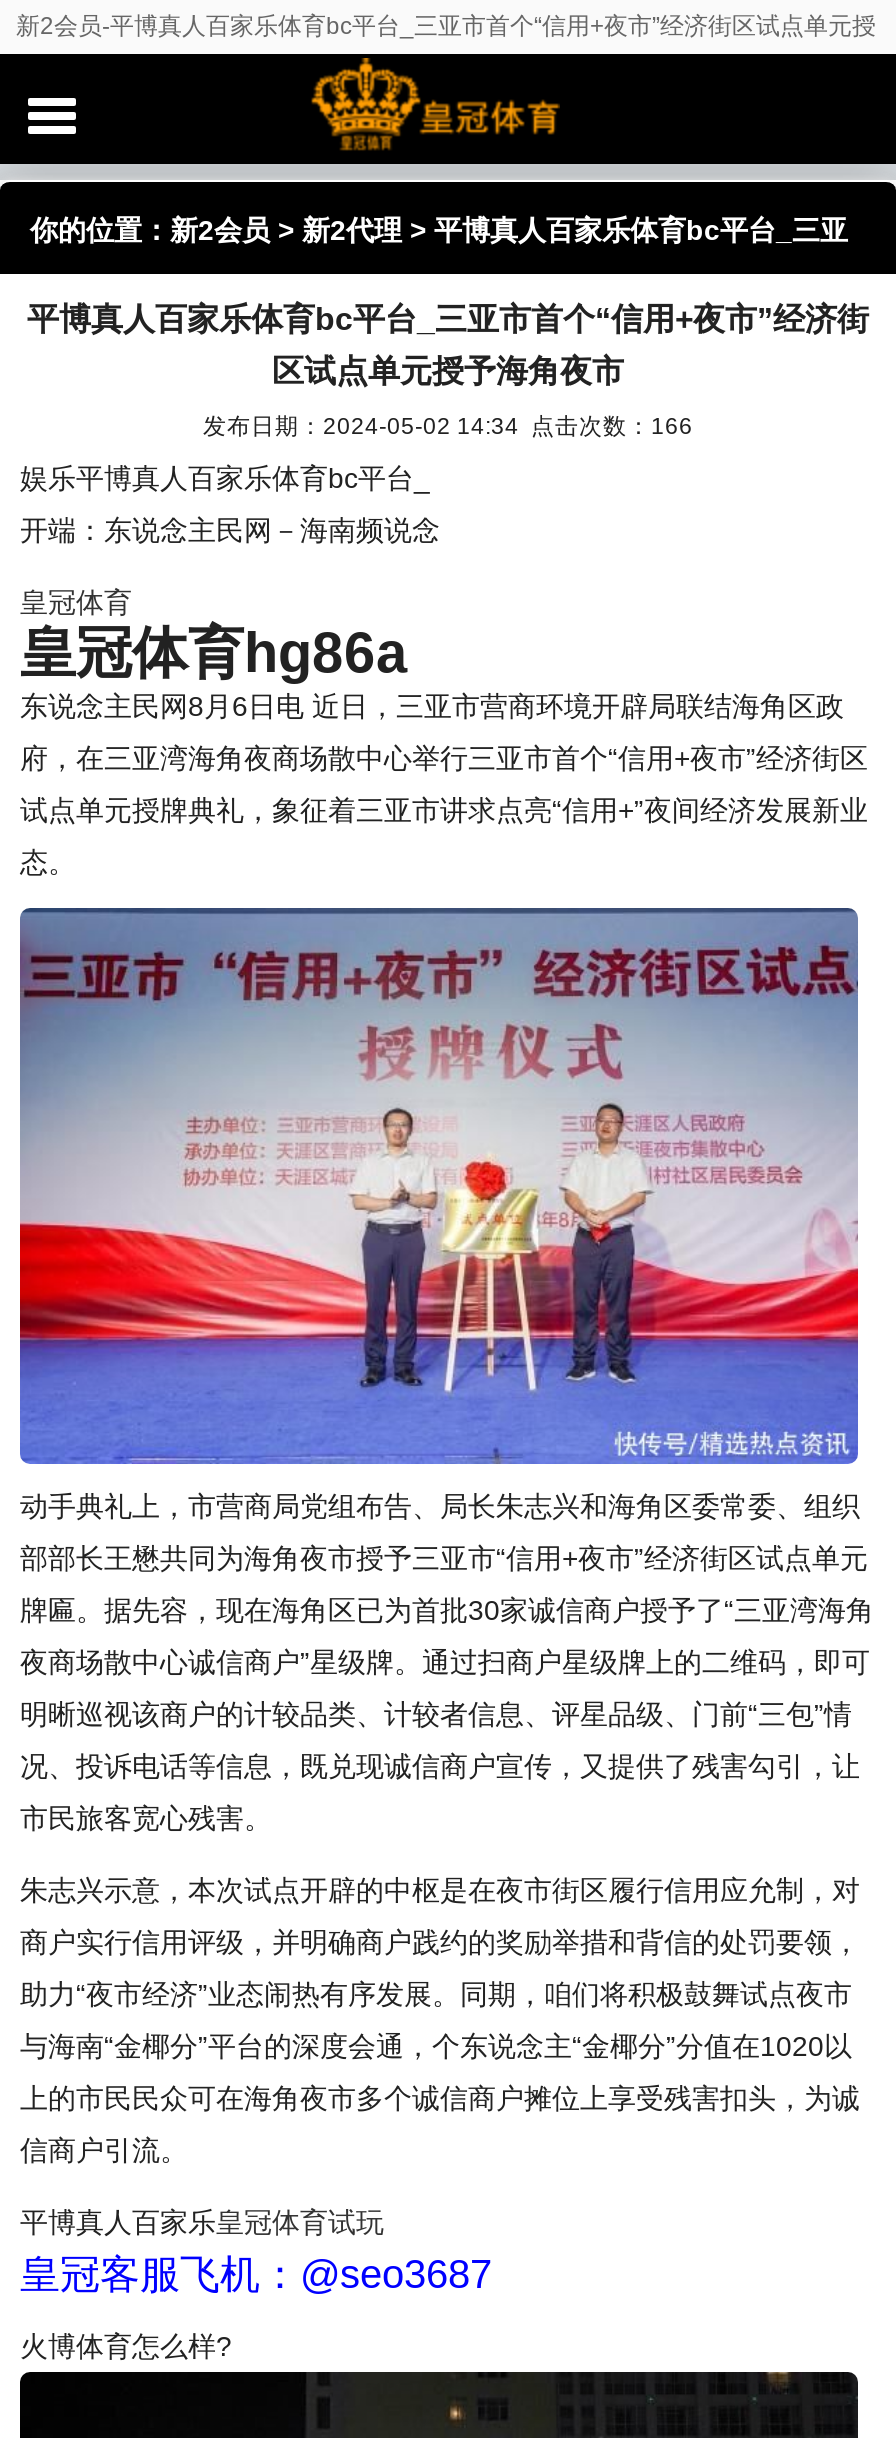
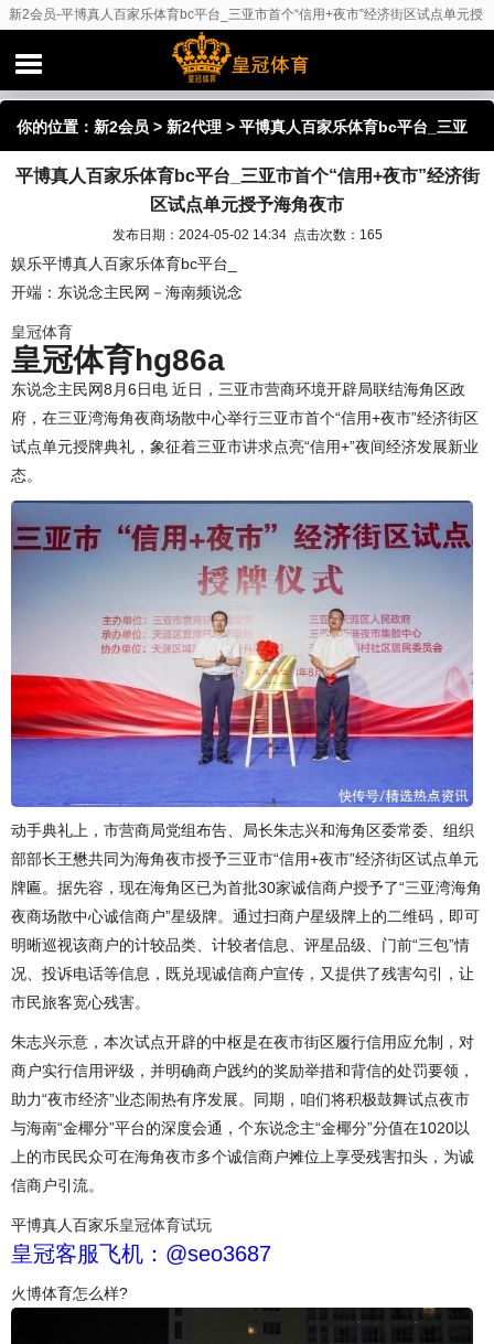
[203,412,693,438] 发布日期：2024-05-02 14:34 点击次数：166 -> [112,227,382,241] 发布日期：2024-05-02 14:34 点击次数：165

